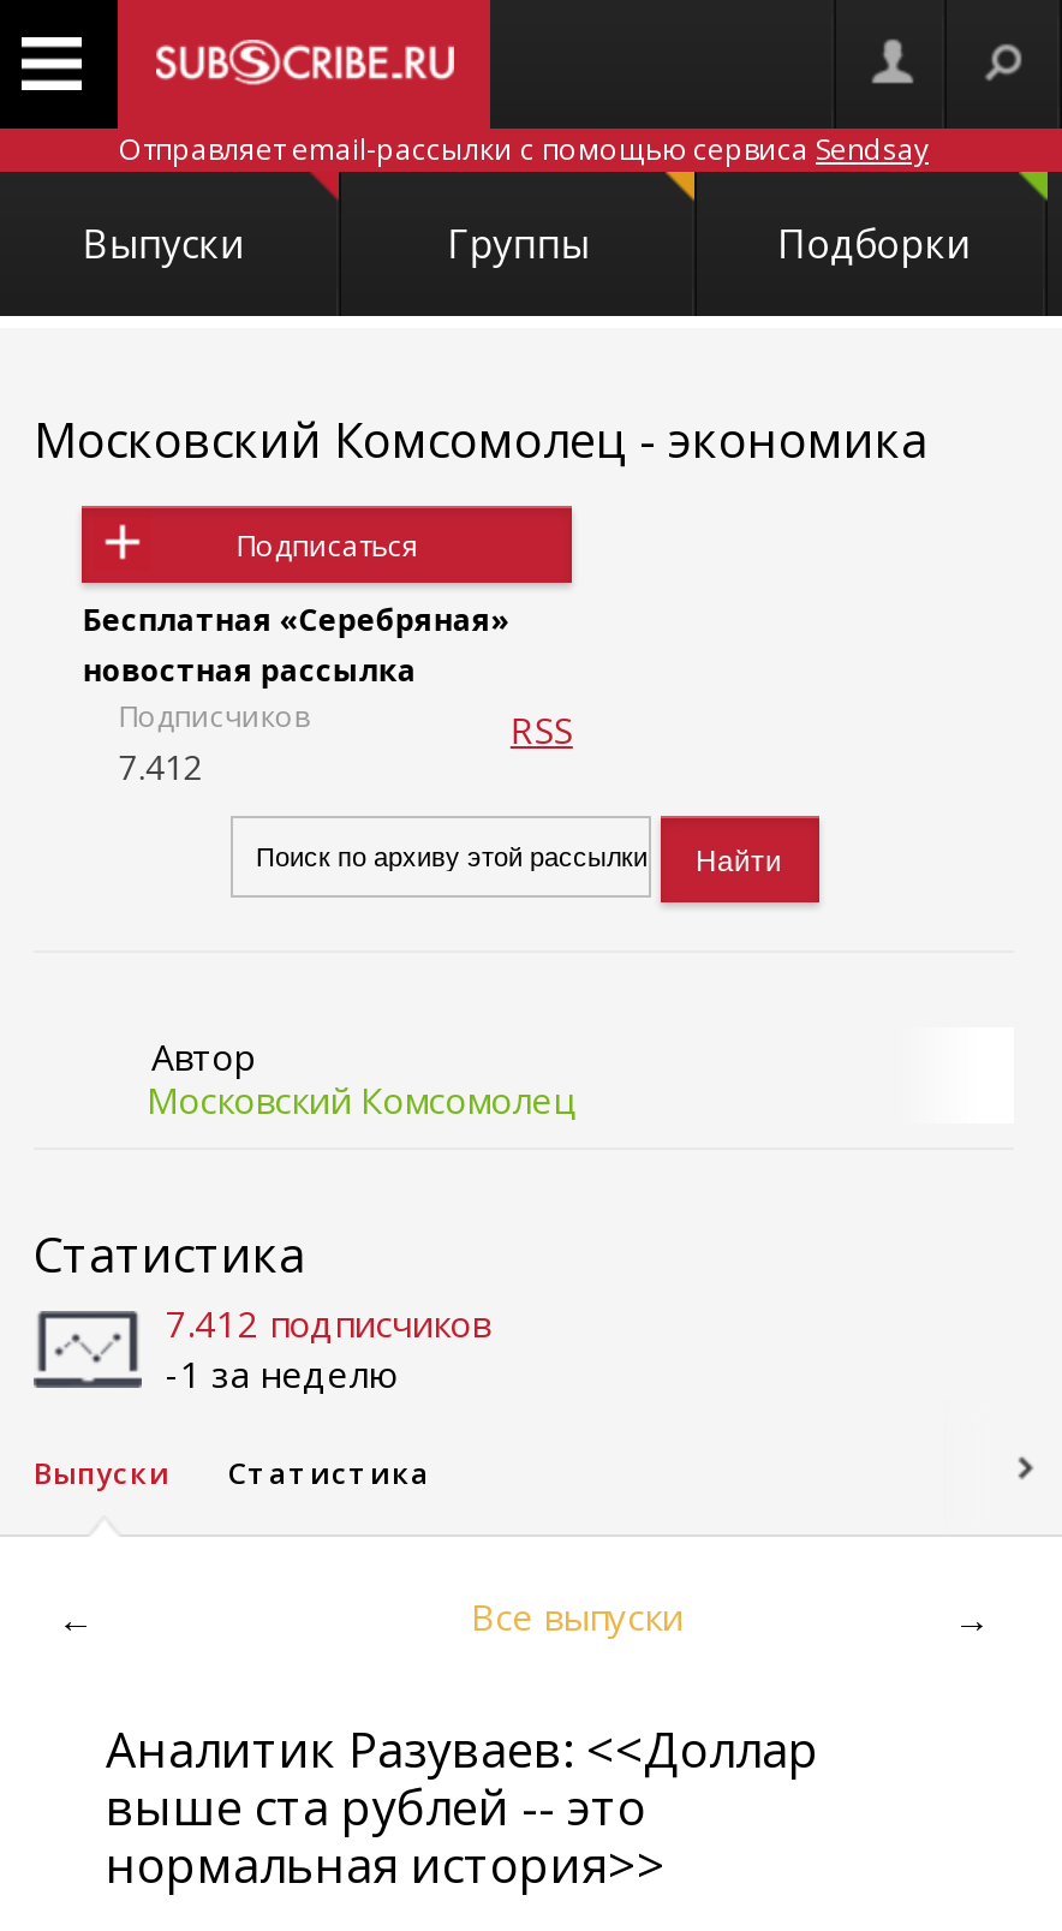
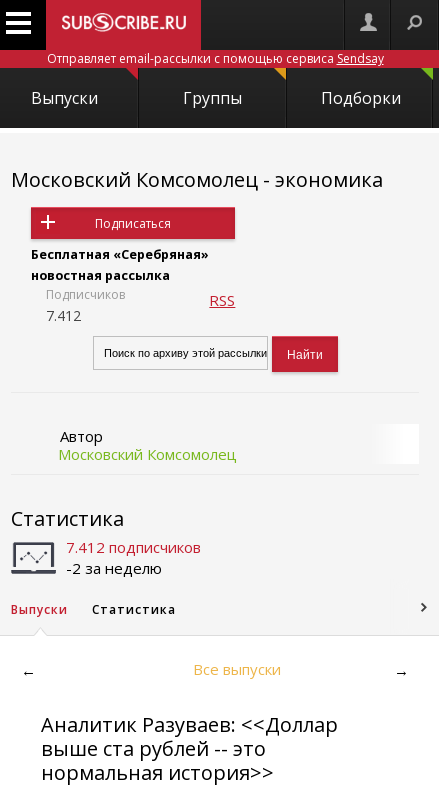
[166,1349,396,1397] -1 за неделю -> [66,558,162,578] -2 за неделю

